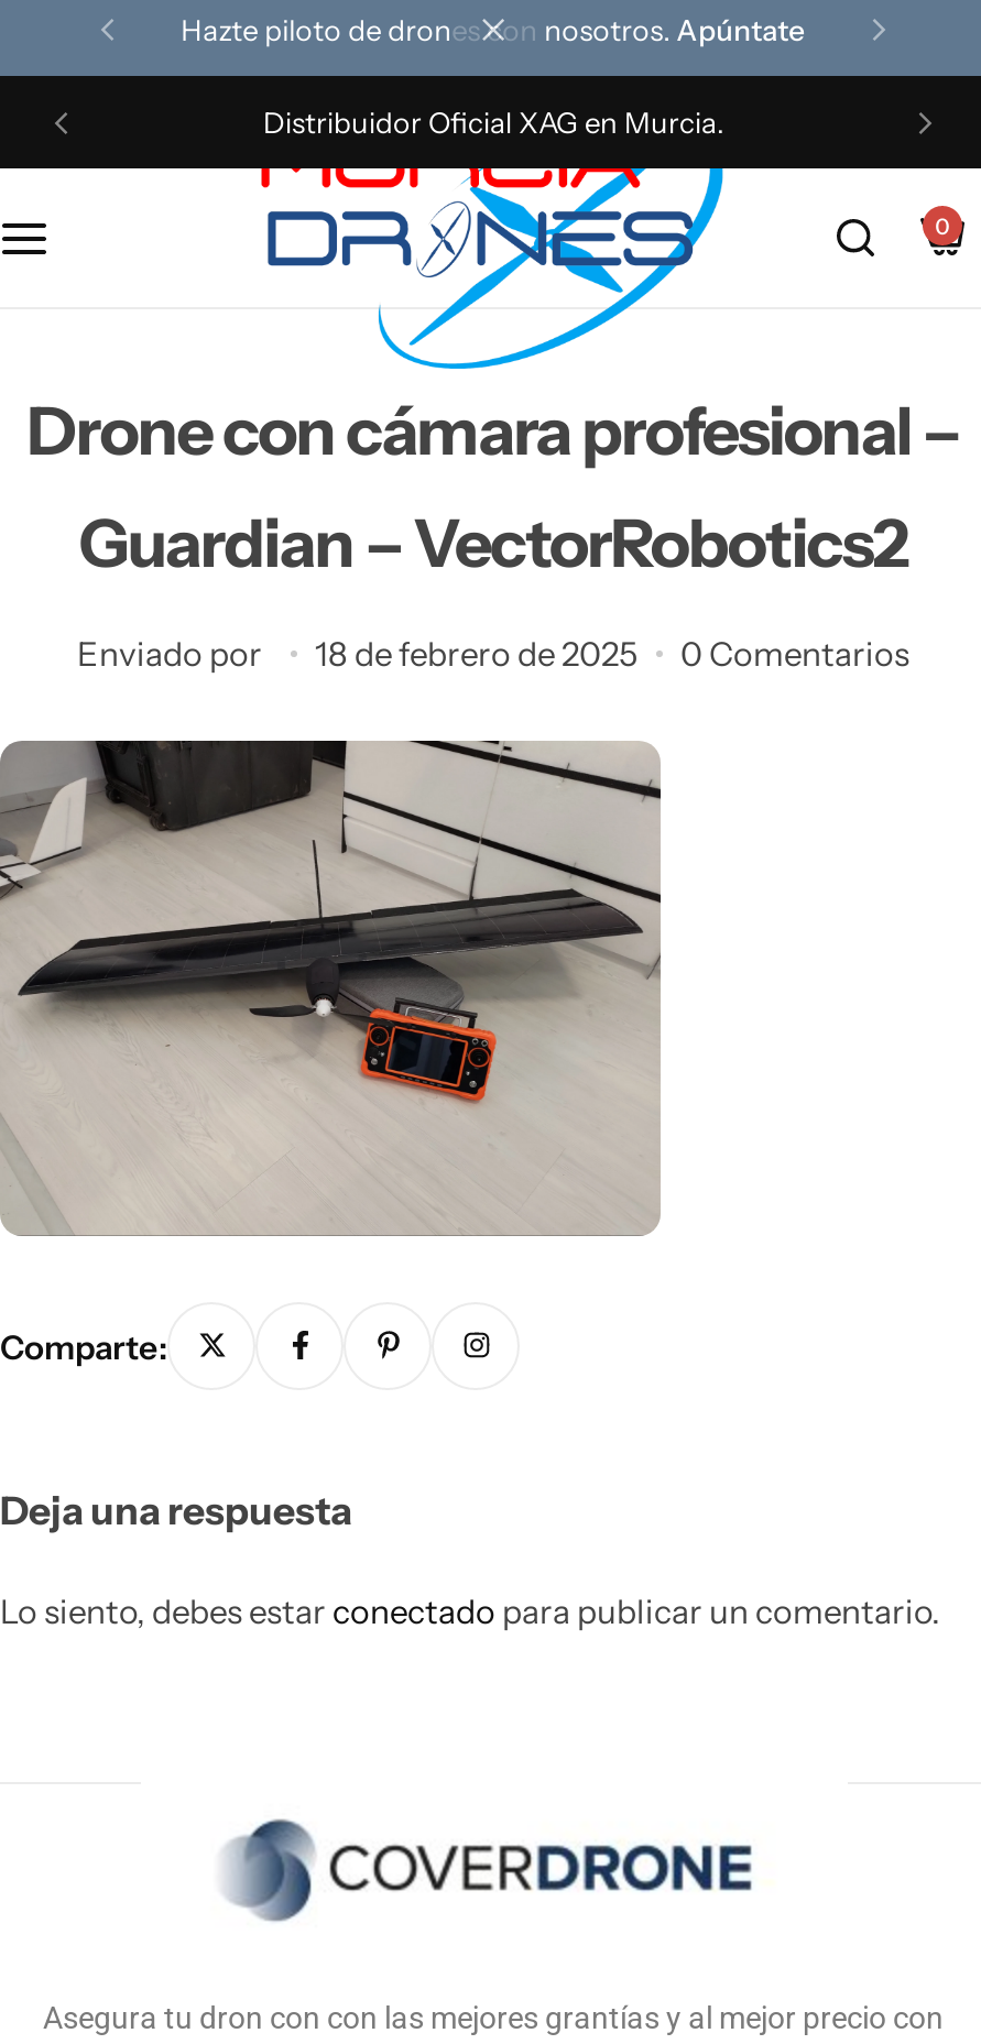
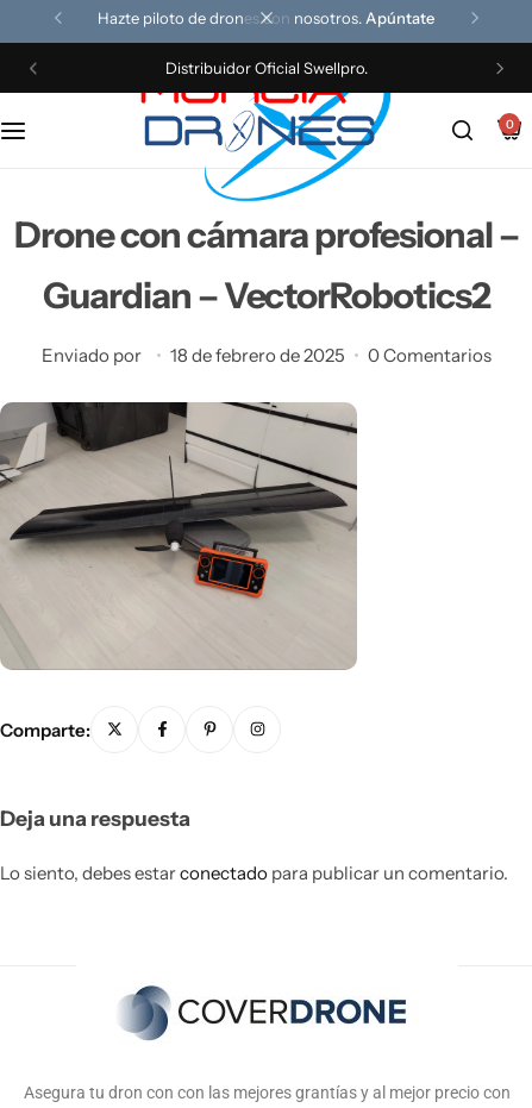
[263,105,723,140] Distribuidor Oficial XAG en Murcia. -> [165,58,368,77] Distribuidor Oficial Swellpro.

